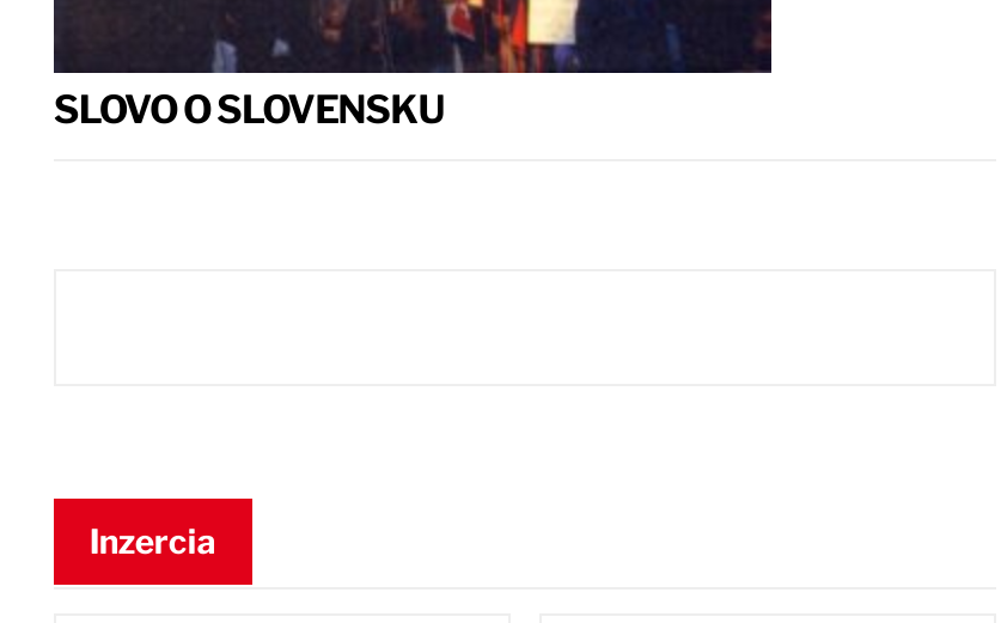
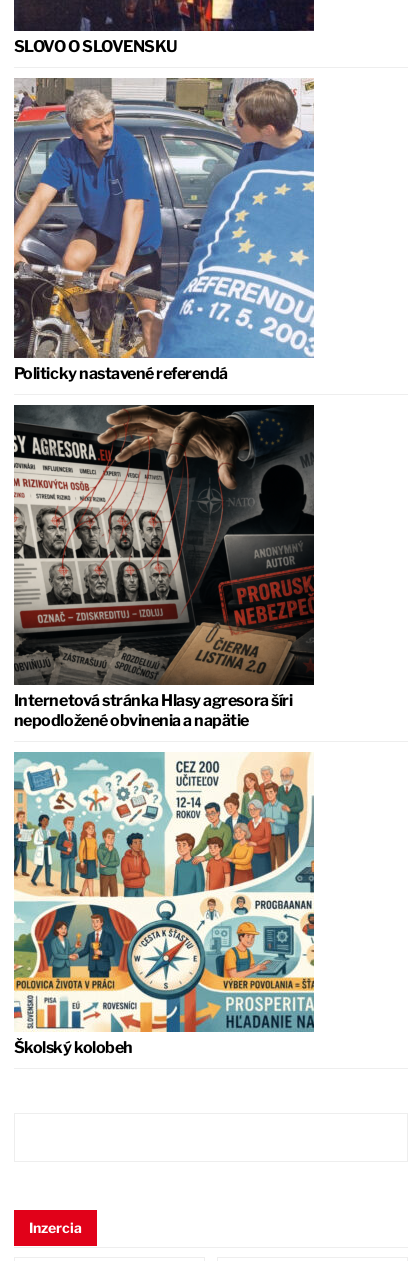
none -> [13,77,315,382] [image] | Politicky nastavené referendá
none -> [13,404,314,729] [image] | Internetová stránka Hlasy agresora šíri | nepodložené obvinenia a napätie
none -> [13,751,315,1056] [image] | Školský kolobeh

